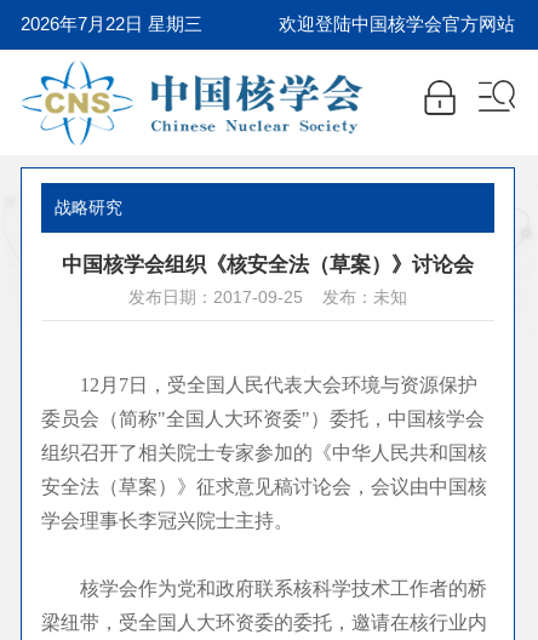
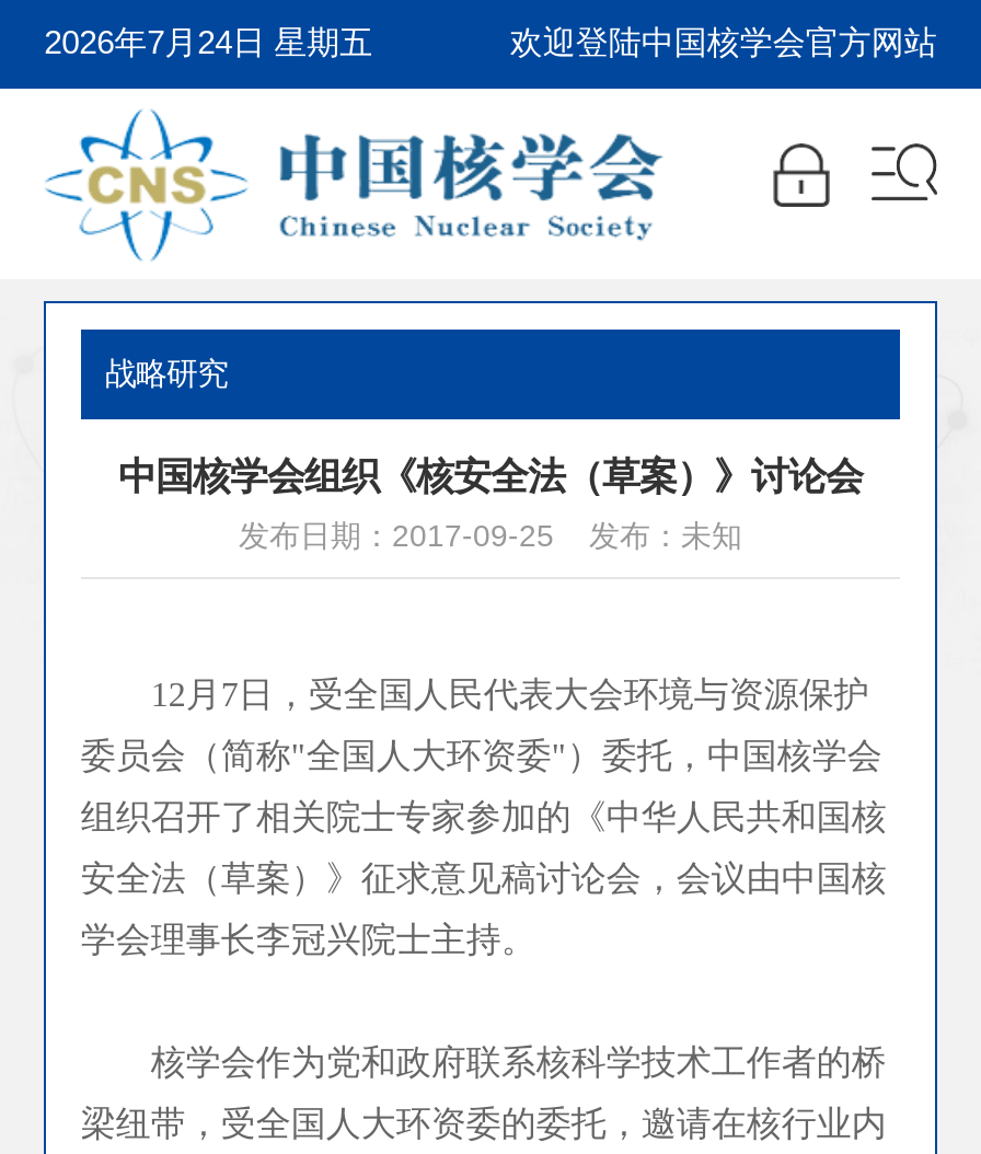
[21,15,203,34] 2026年7月22日 星期三 -> [44,26,373,61] 2026年7月24日 星期五

